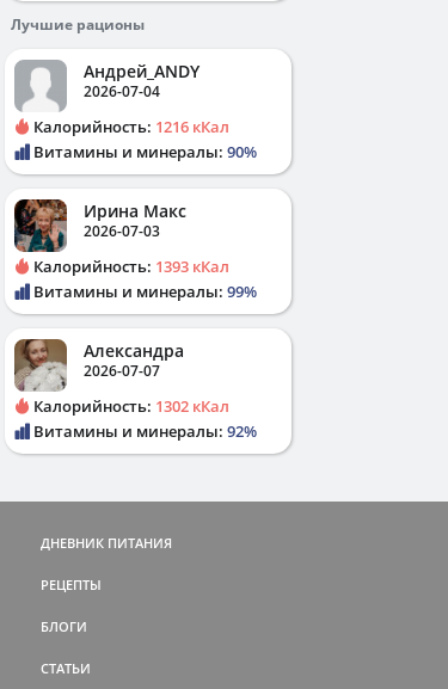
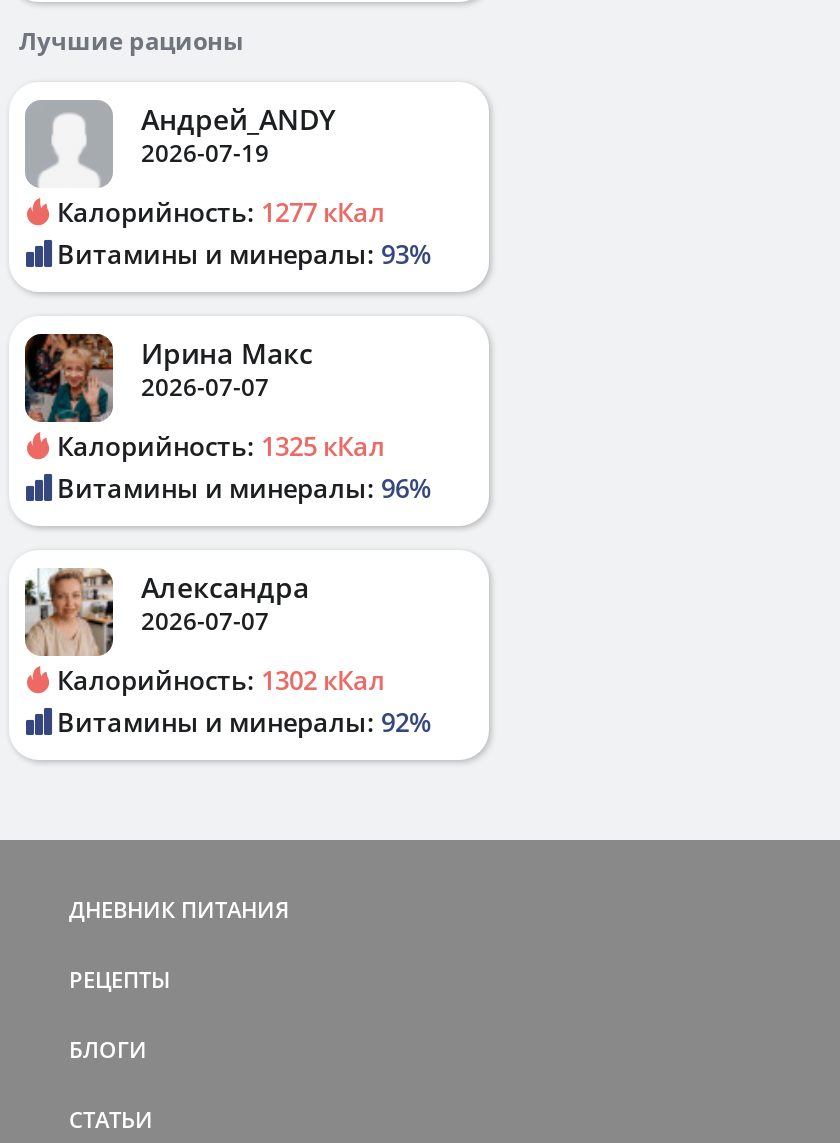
[84,81,160,101] 2026-07-04 -> [141,136,269,170] 2026-07-19
[30,116,229,137] Калорийность: 1216 кКал -> [51,194,385,230] Калорийность: 1277 кКал
[30,141,257,162] Витамины и минералы: 90% -> [51,236,431,272] Витамины и минералы: 93%
[84,221,160,241] 2026-07-03 -> [141,370,269,404] 2026-07-07
[30,255,229,277] Калорийность: 1393 кКал -> [51,428,385,464] Калорийность: 1325 кКал
[30,280,257,302] Витамины и минералы: 99% -> [51,470,431,506] Витамины и минералы: 96%
[13,338,68,392] [image] -> [23,566,115,656] [image]

